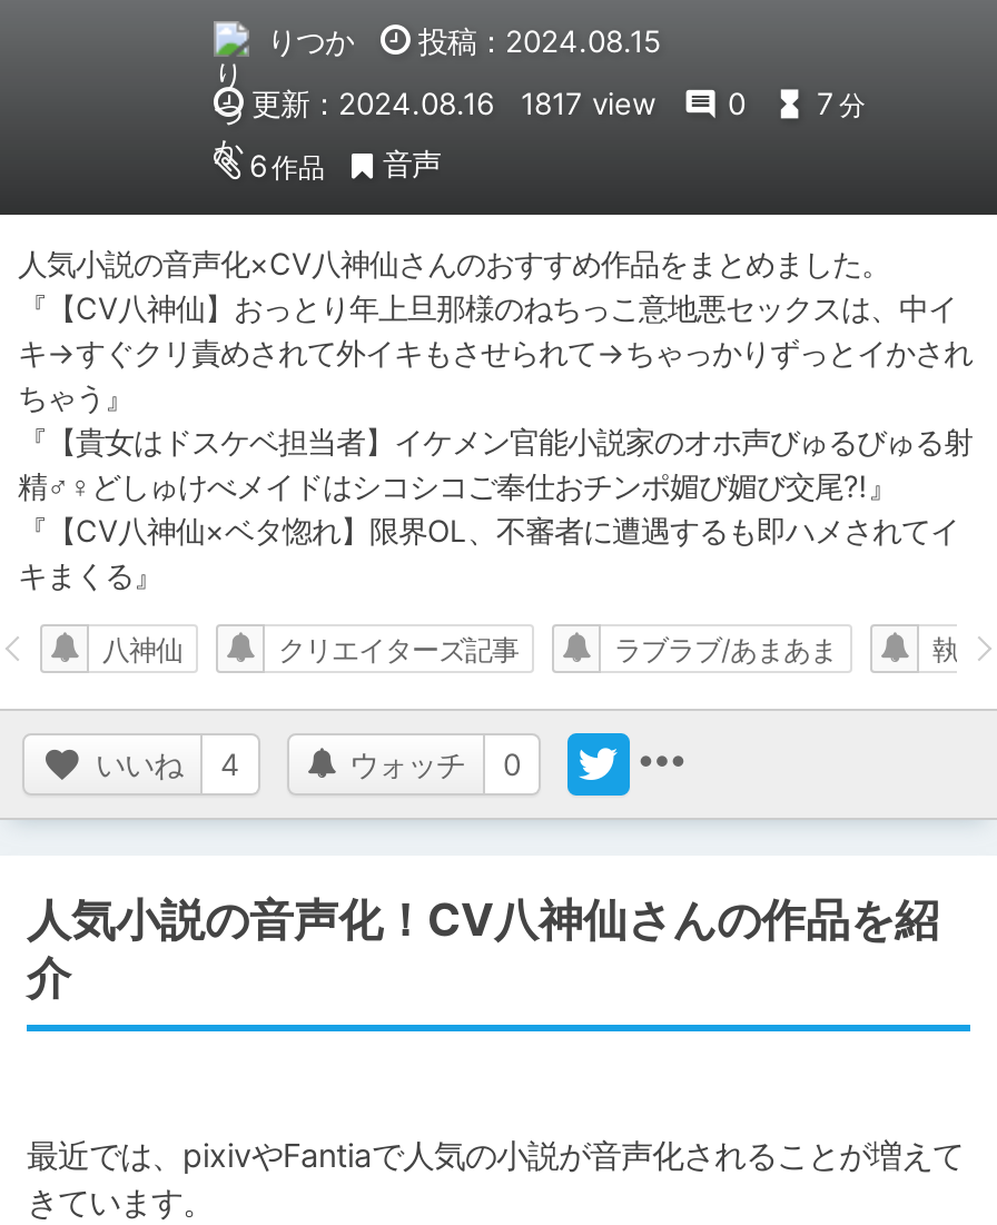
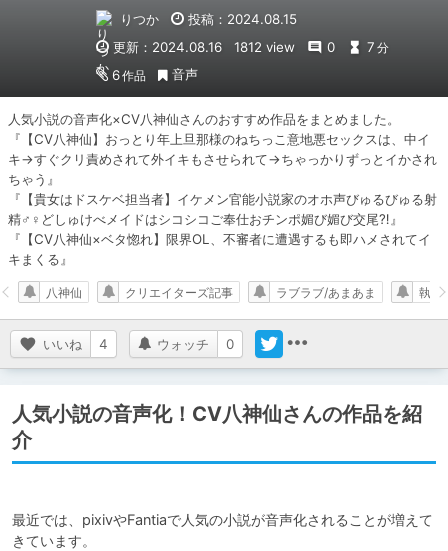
[251,85,866,120] 更新：2024.08.16 1817 view 0 7 分 -> [113,38,389,54] 更新：2024.08.16 1812 view 0 7 分

